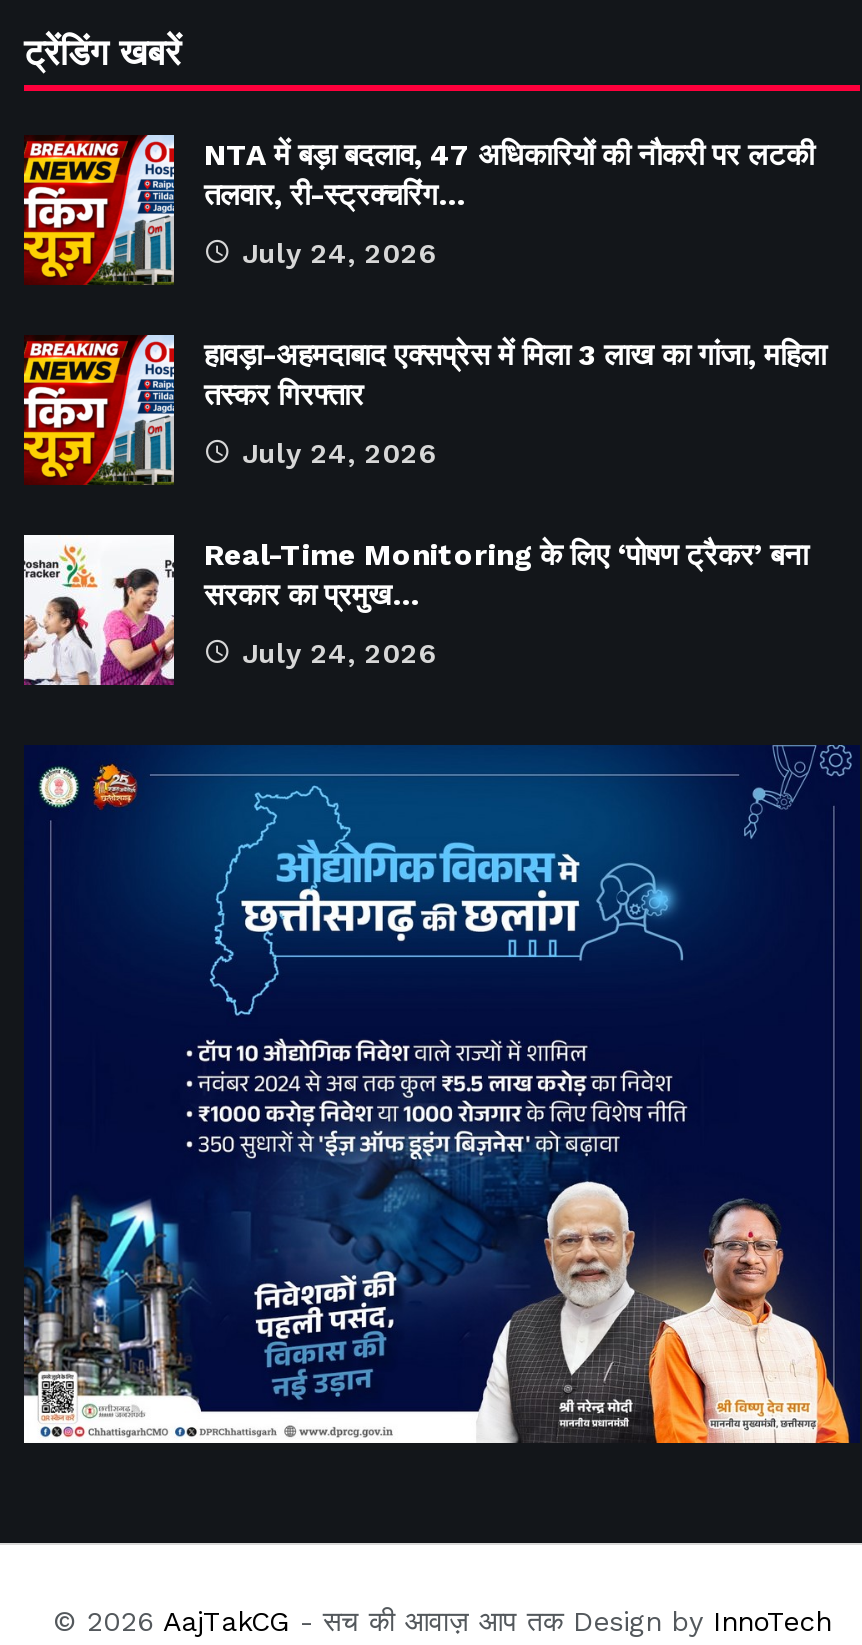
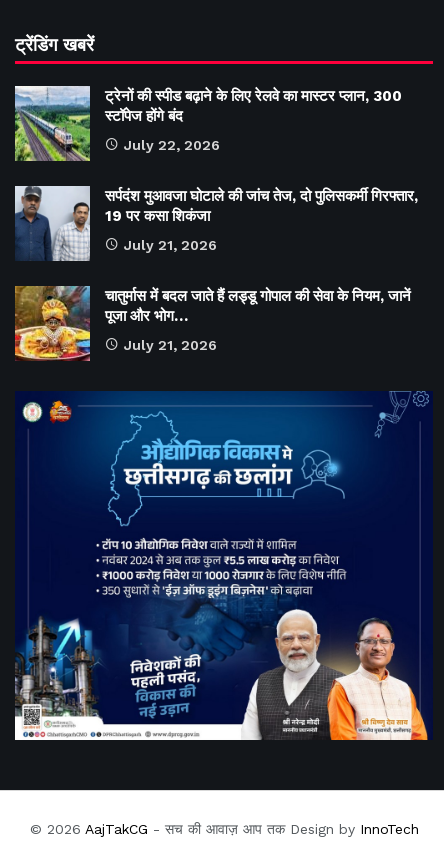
[22,135,814,285] [image] | NTA में बड़ा बदलाव, 47 अधिकारियों की नौकरी पर लटकी | तलवार, री-स्ट्रक्चरिंग… -> [14,85,402,162] [image] | ट्रेनों की स्पीड बढ़ाने के लिए रेलवे का मास्टर प्लान, 300 | स्टॉपेज होंगे बंद
[242,238,436,270] July 24, 2026 -> [124,137,220,153] July 22, 2026
[22,335,826,487] [image] | हावड़ा-अहमदाबाद एक्सप्रेस में मिला 3 लाख का गांजा, महिला | तस्कर गिरफ्तार -> [14,185,418,262] [image] | सर्पदंश मुआवजा घोटाले की जांच तेज, दो पुलिसकर्मी गिरफ्तार, | 19 पर कसा शिकंजा
[242,438,436,470] July 24, 2026 -> [124,237,217,253] July 21, 2026
[22,533,808,687] [image] | Real-Time Monitoring के लिए ‘पोषण ट्रैकर’ बना | सरकार का प्रमुख… -> [14,285,411,361] [image] | चातुर्मास में बदल जाते हैं लड्डू गोपाल की सेवा के नियम, जानें | पूजा और भोग…
[242,638,436,670] July 24, 2026 -> [124,337,217,353] July 21, 2026

